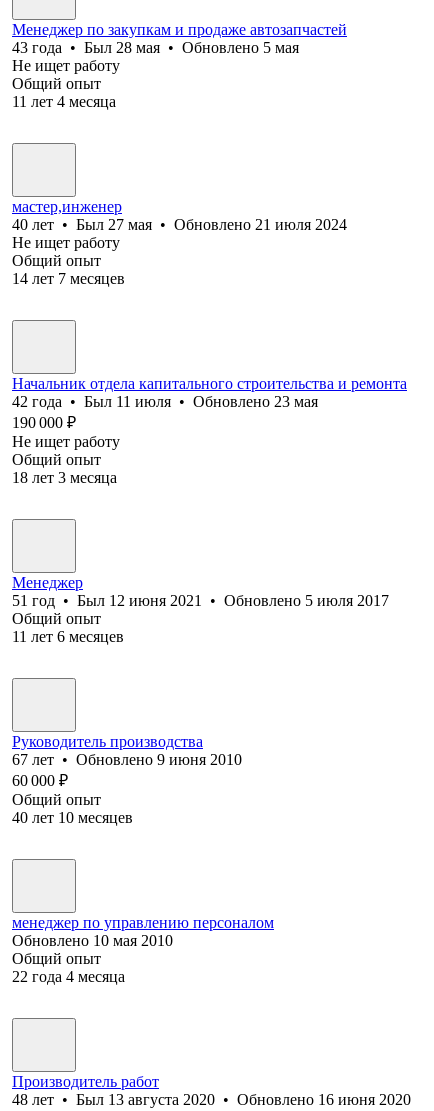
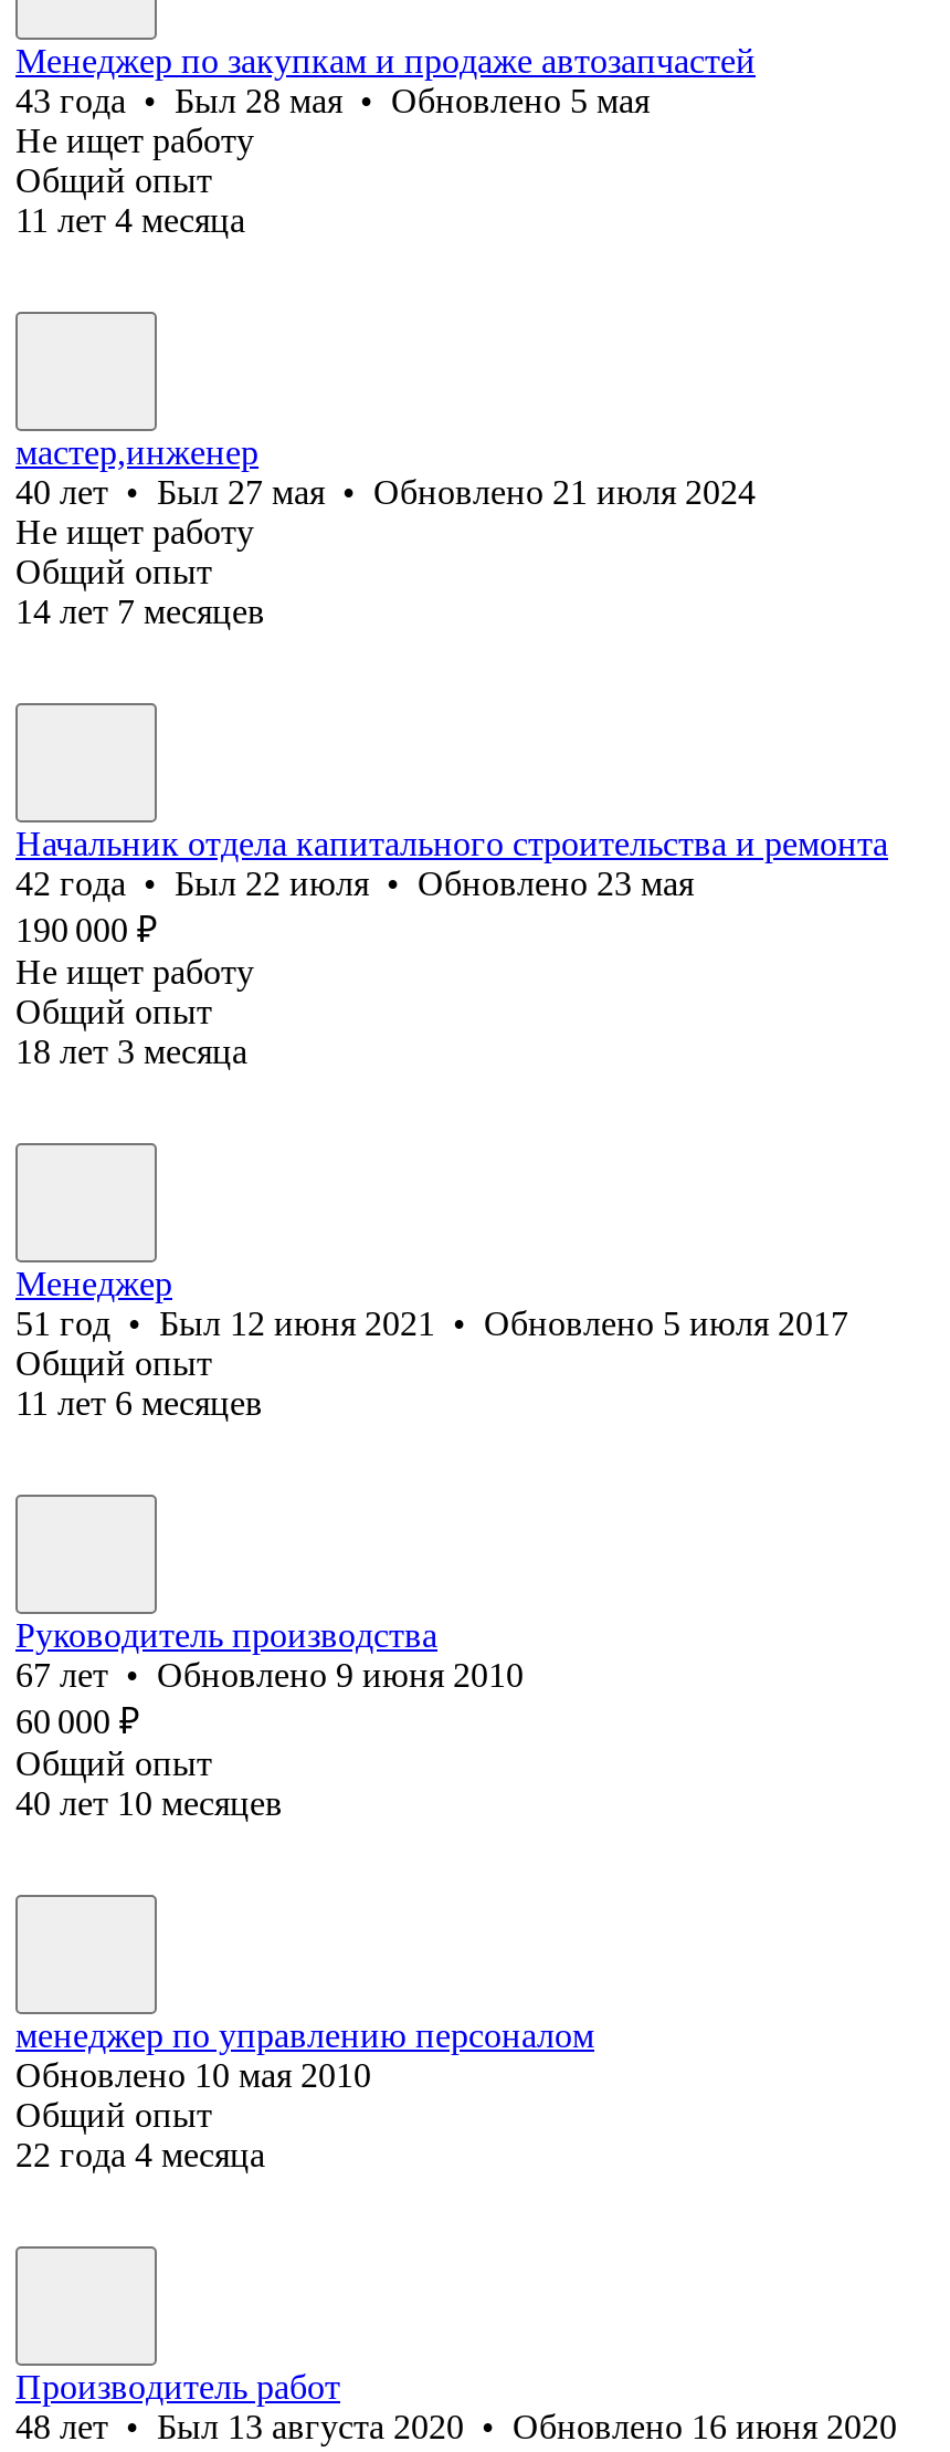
[12,393,318,410] 42 года • Был 11 июля • Обновлено 23 мая -> [15,864,694,902] 42 года • Был 22 июля • Обновлено 23 мая

